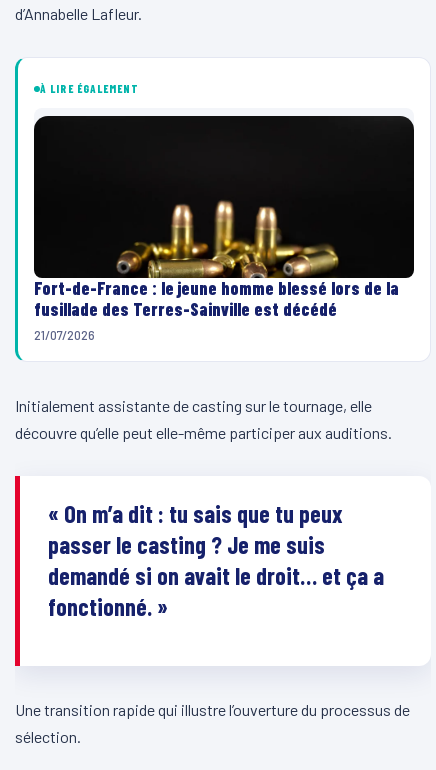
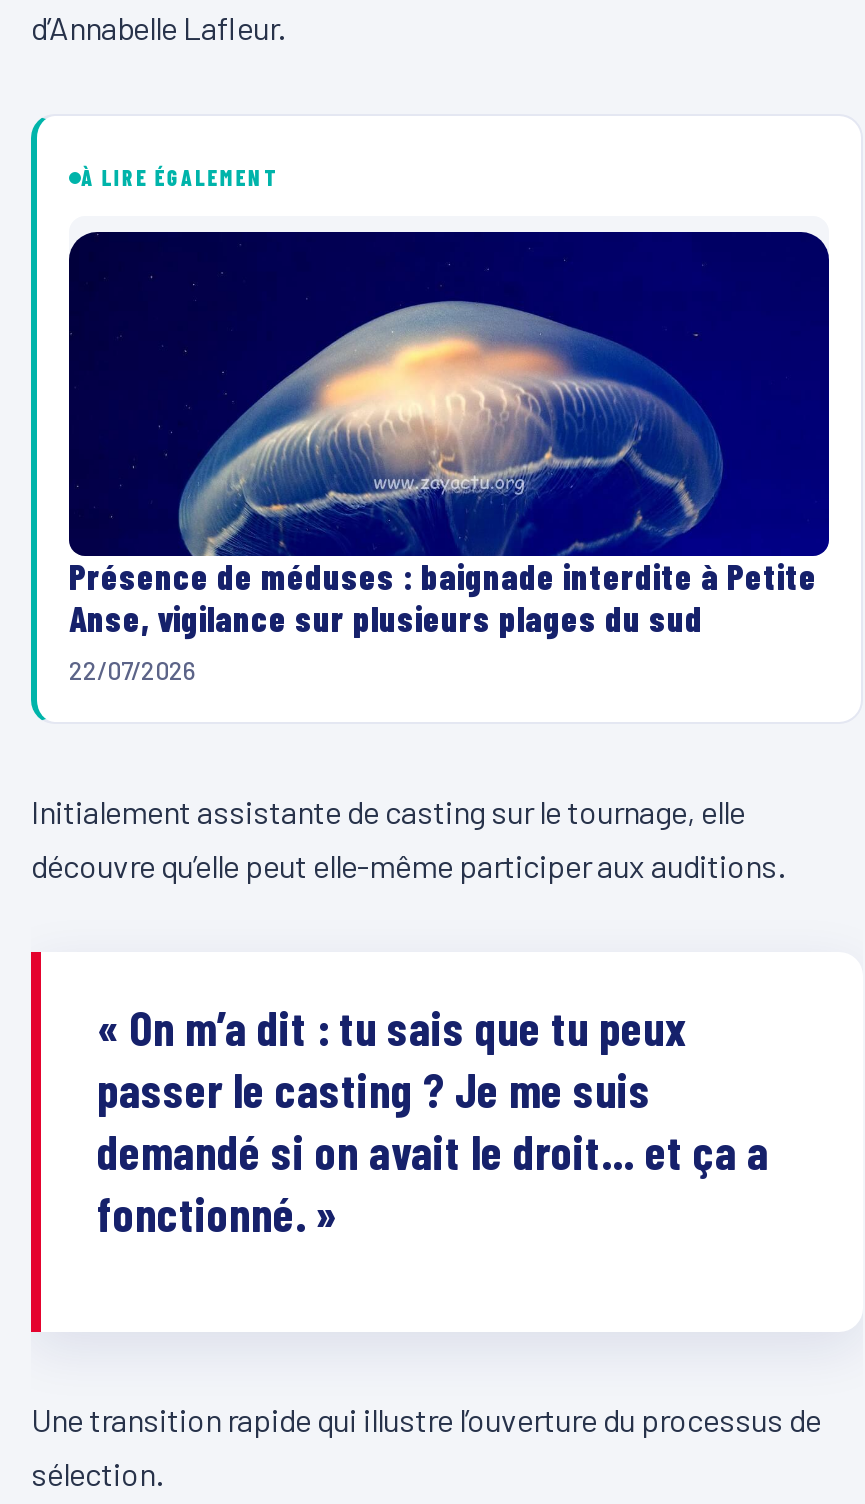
[34,116,415,343] [image] | Fort-de-France : le jeune homme blessé lors de la | fusillade des Terres-Sainville est décédé | 21/07/2026 -> [69,232,831,687] [image] | Présence de méduses : baignade interdite à Petite | Anse, vigilance sur plusieurs plages du sud | 22/07/2026

